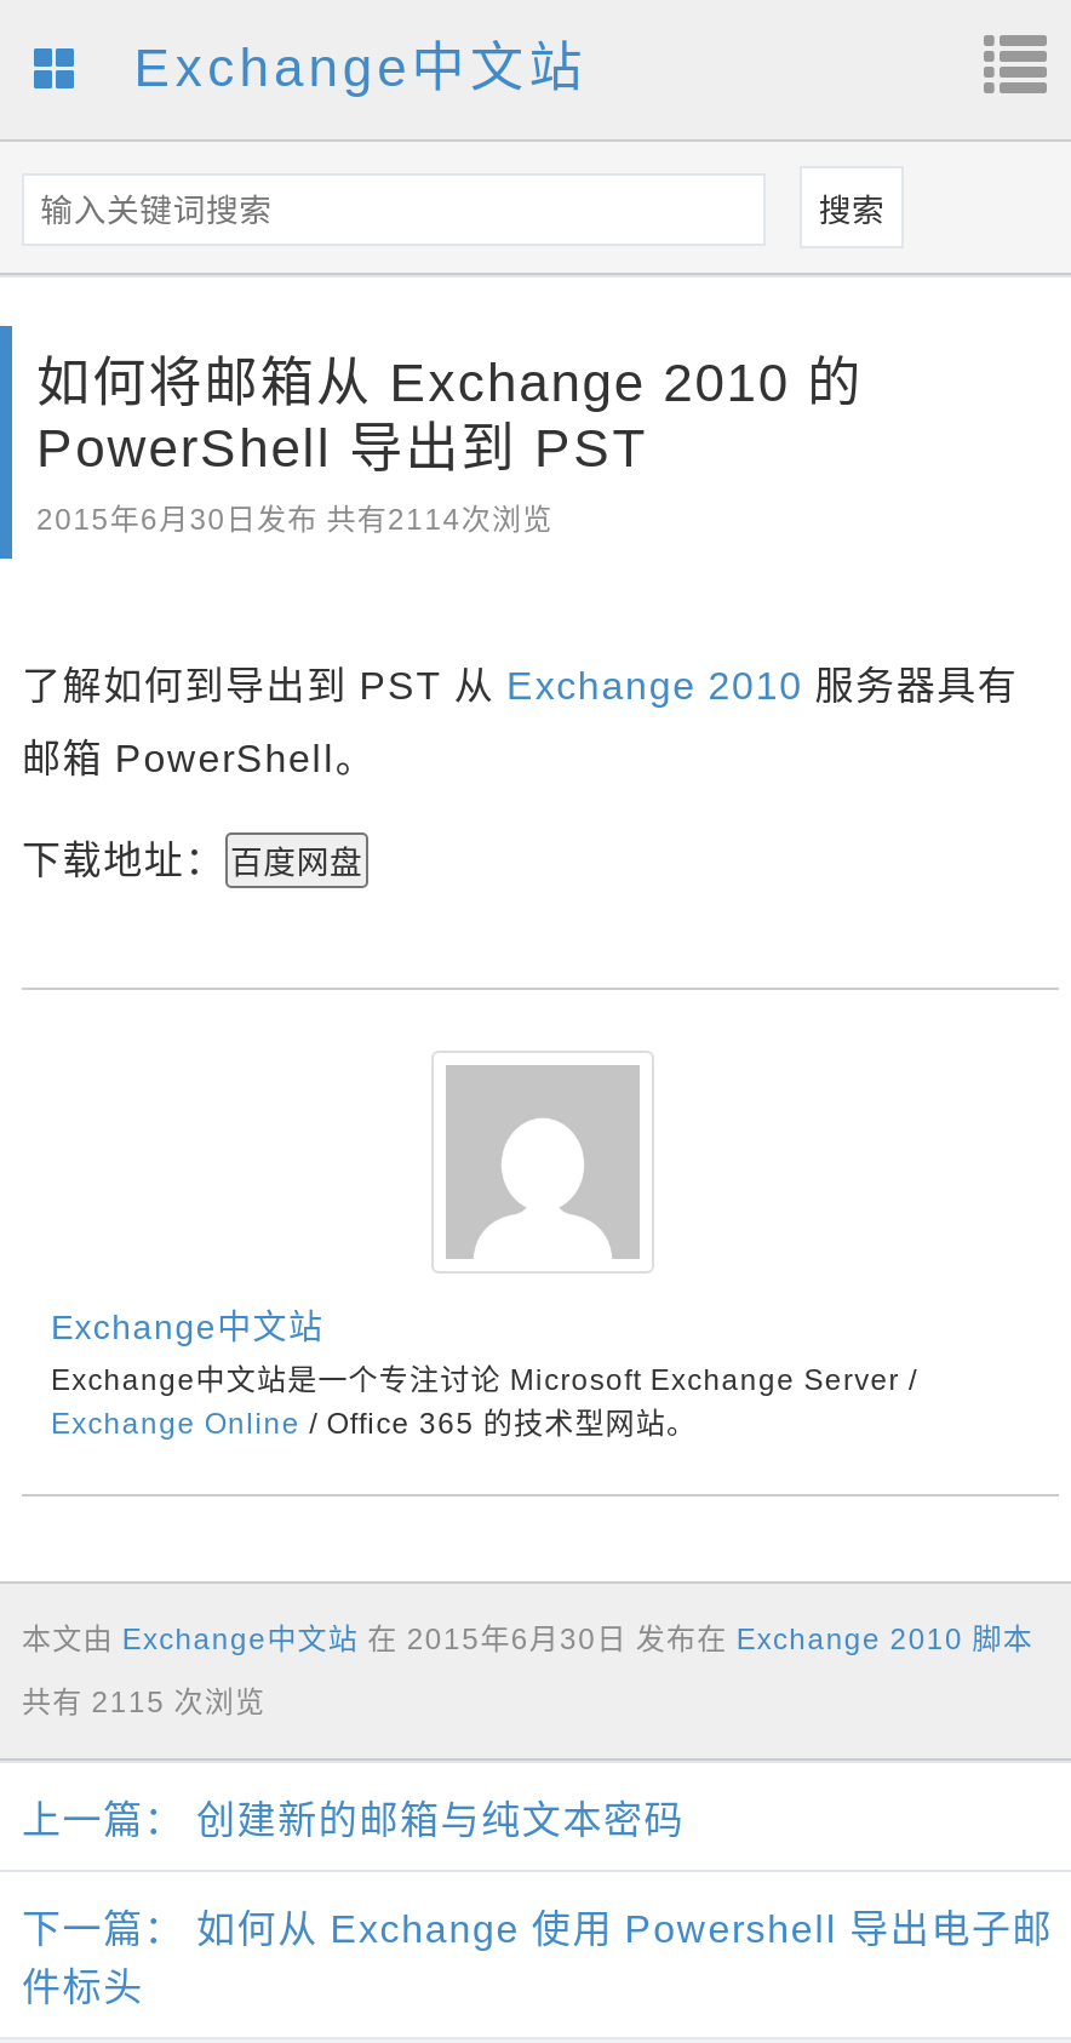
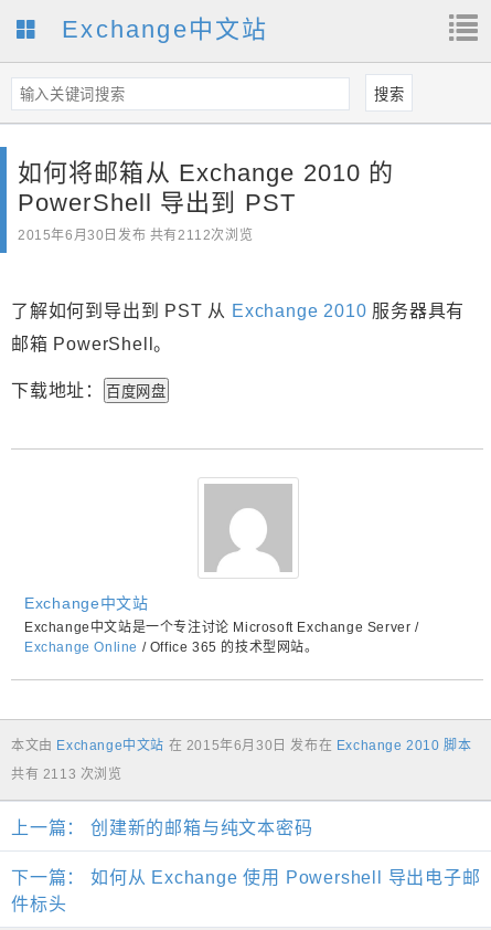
[36,504,553,538] 2015年6月30日发布 共有2114次浏览 -> [18,228,253,243] 2015年6月30日发布 共有2112次浏览
[22,1686,266,1720] 共有 2115 次浏览 -> [11,767,122,782] 共有 2113 次浏览

